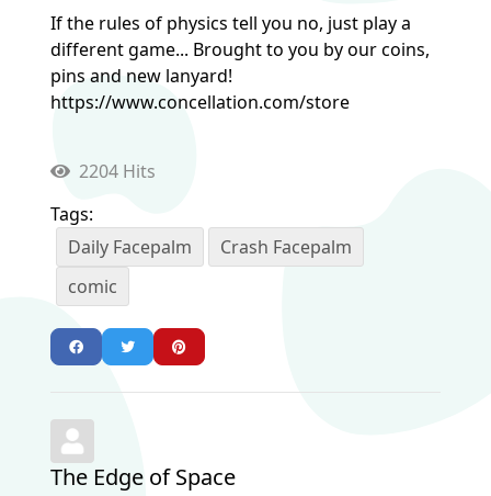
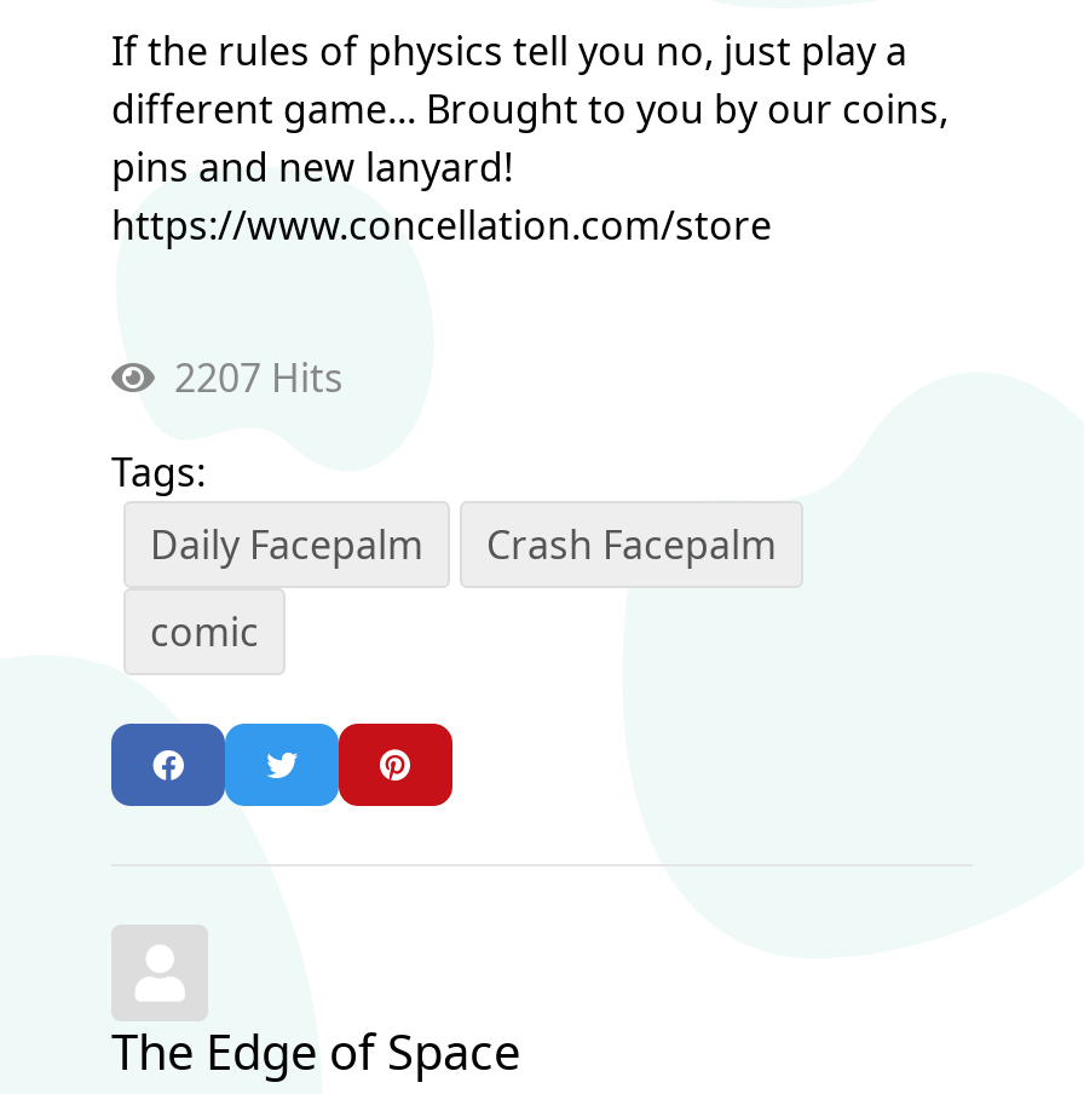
[70,159,156,183] 2204 Hits -> [155,351,344,404] 2207 Hits

